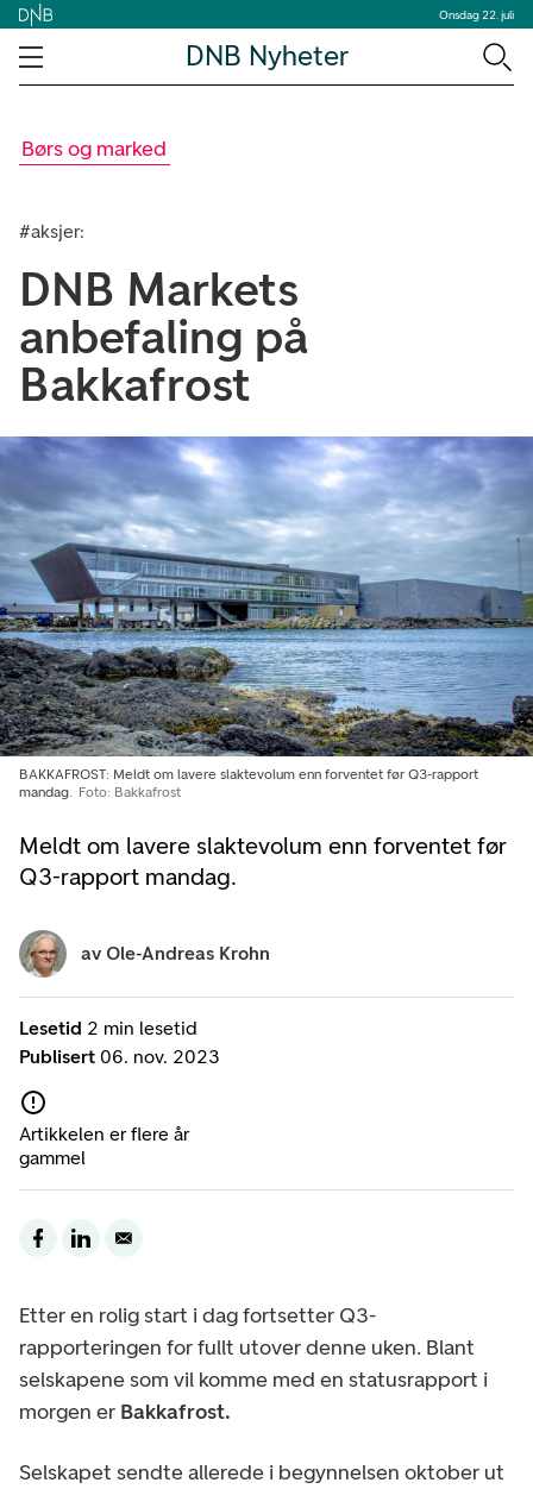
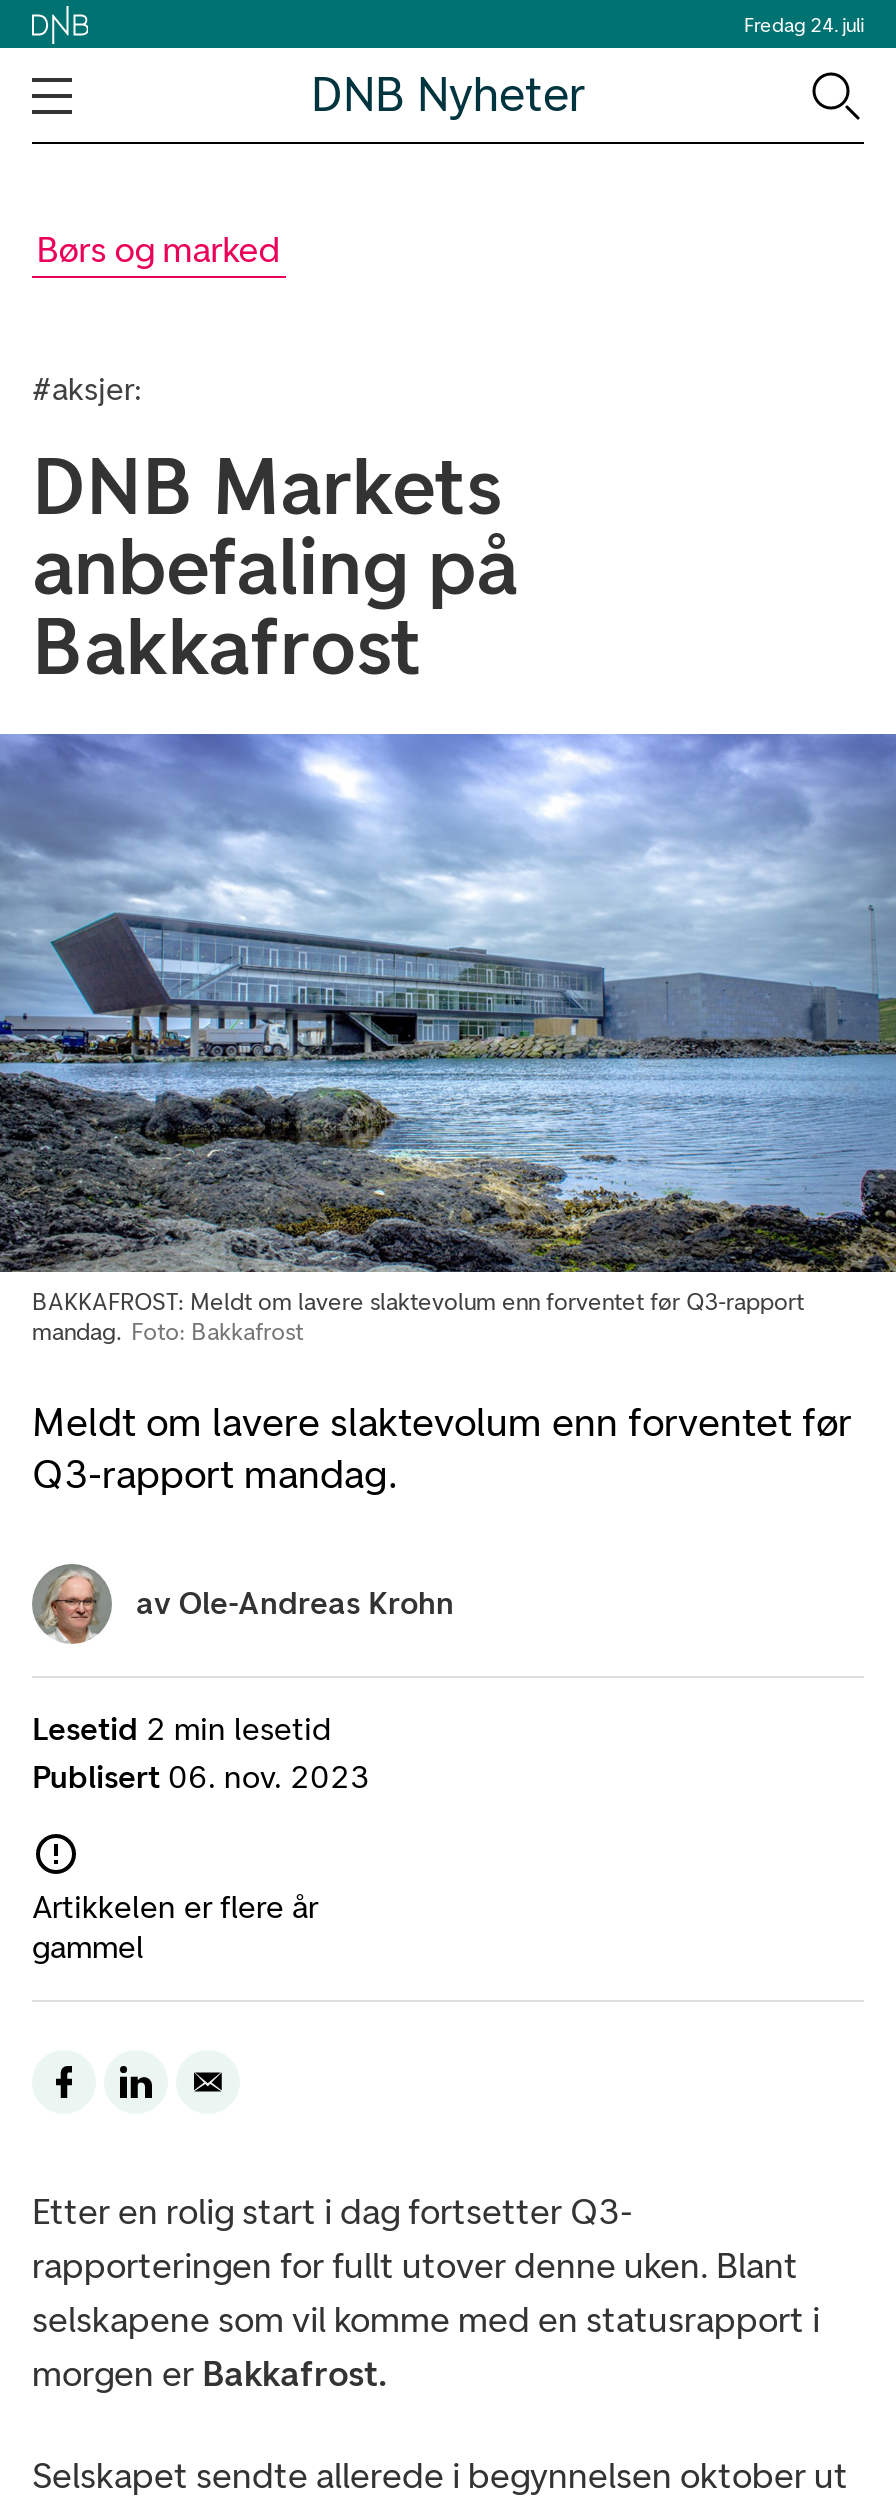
[439,7,514,22] Onsdag 22. juli -> [744,11,864,37] Fredag 24. juli

